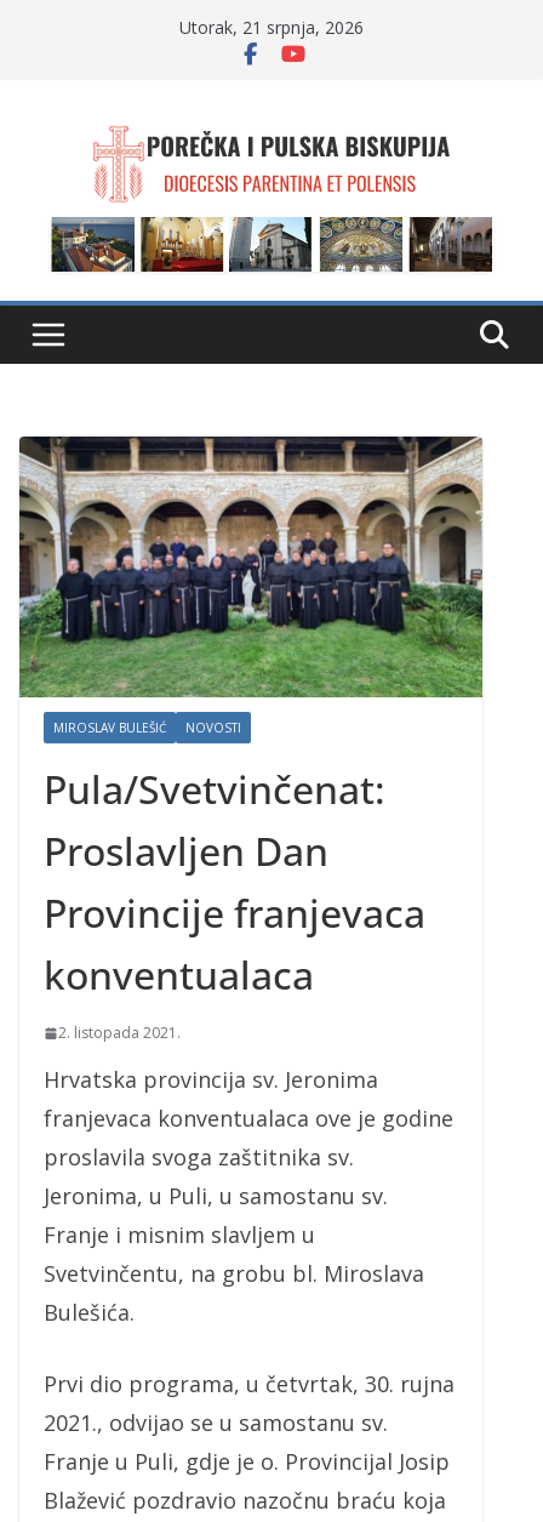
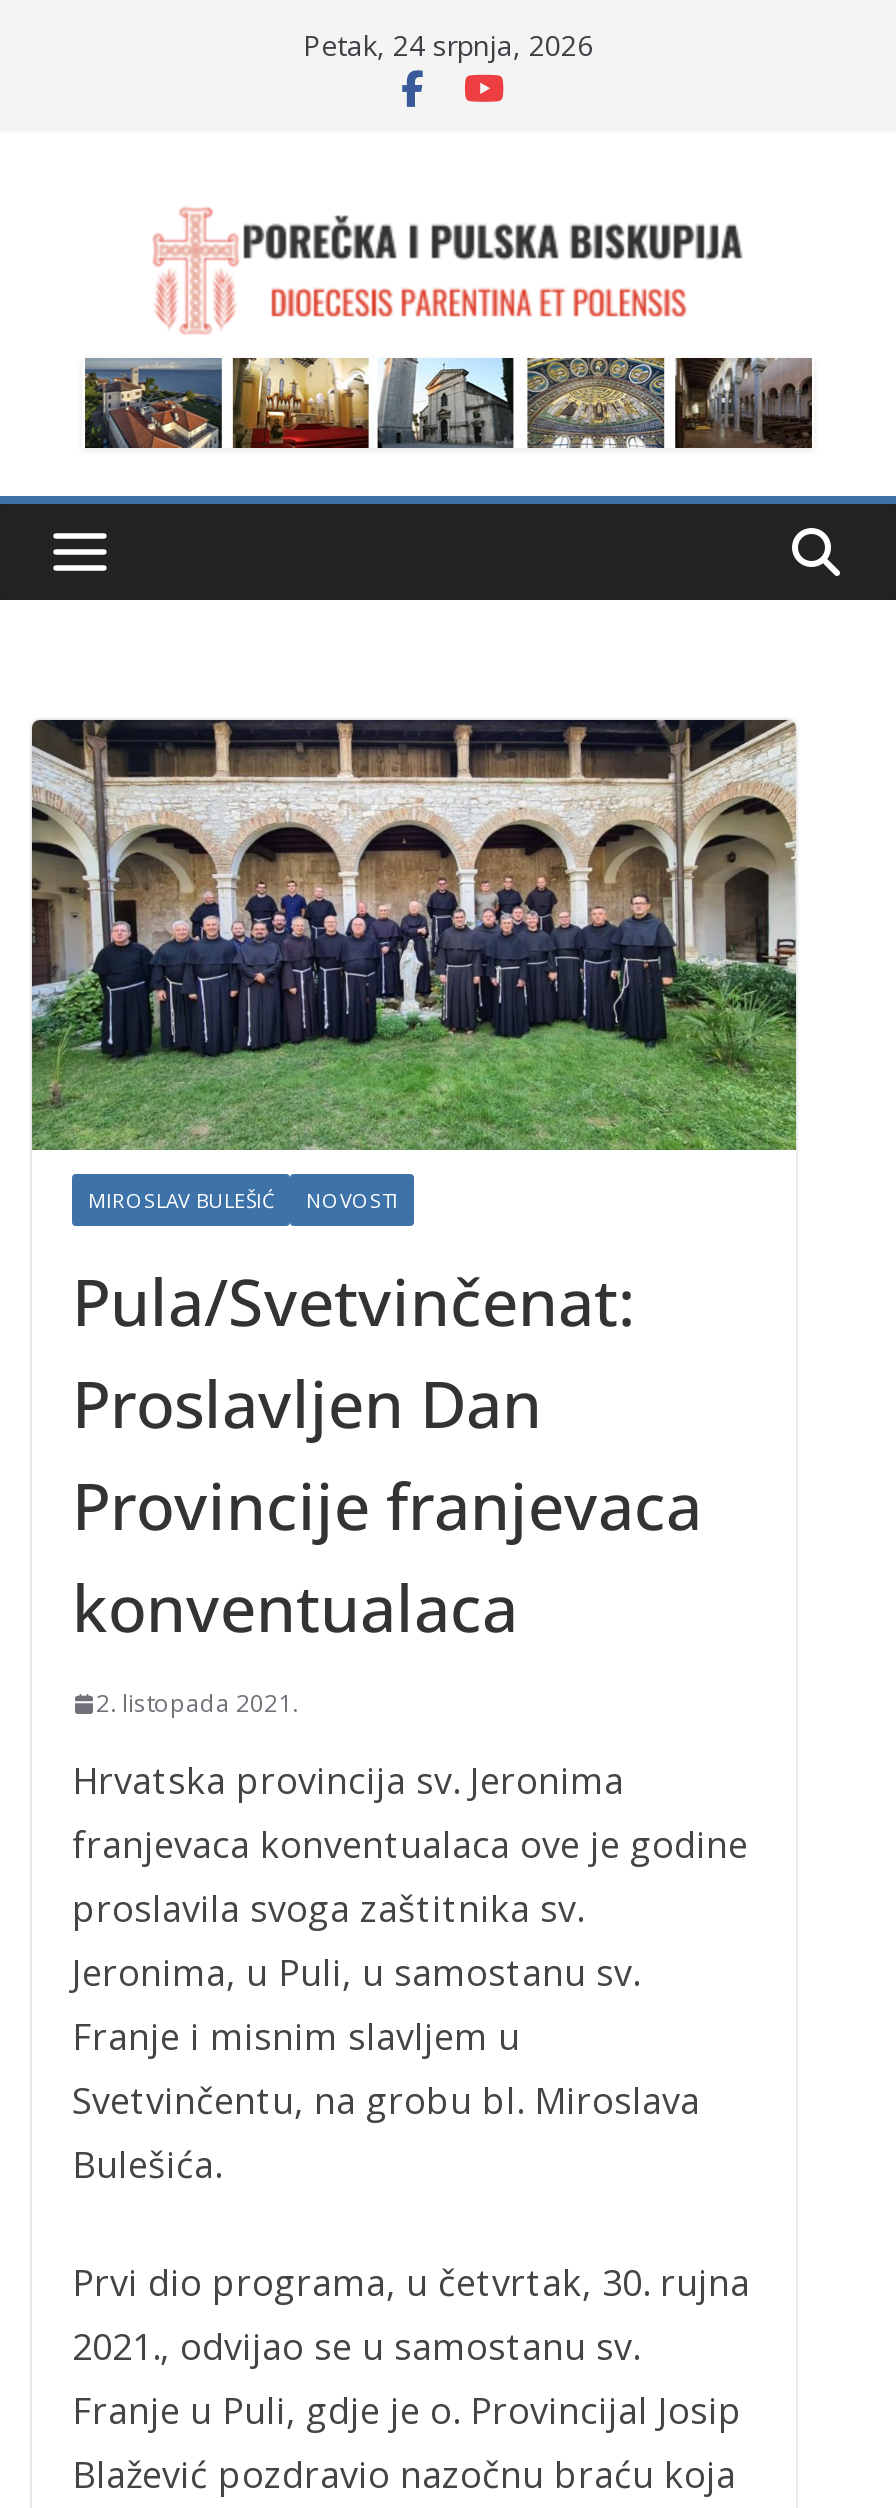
[179,16,364,39] Utorak, 21 srpnja, 2026 -> [303,26,593,64] Petak, 24 srpnja, 2026

